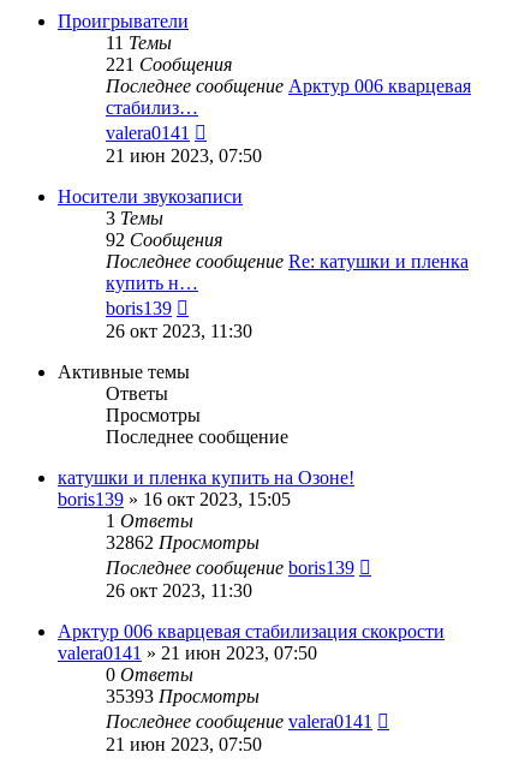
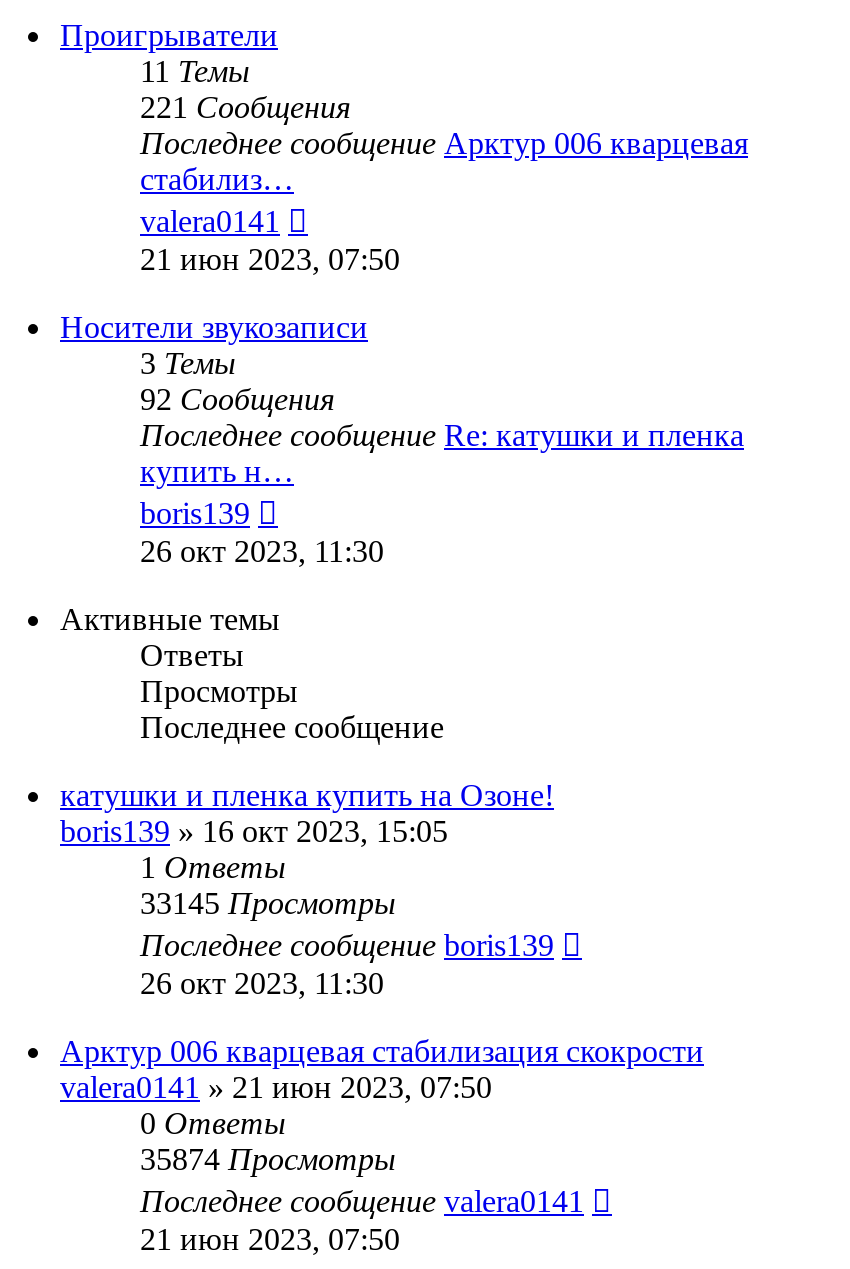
[106,533,259,553] 32862 Просмотры -> [140,887,396,921] 33145 Просмотры
[106,686,259,707] 35393 Просмотры -> [140,1143,396,1177] 35874 Просмотры

